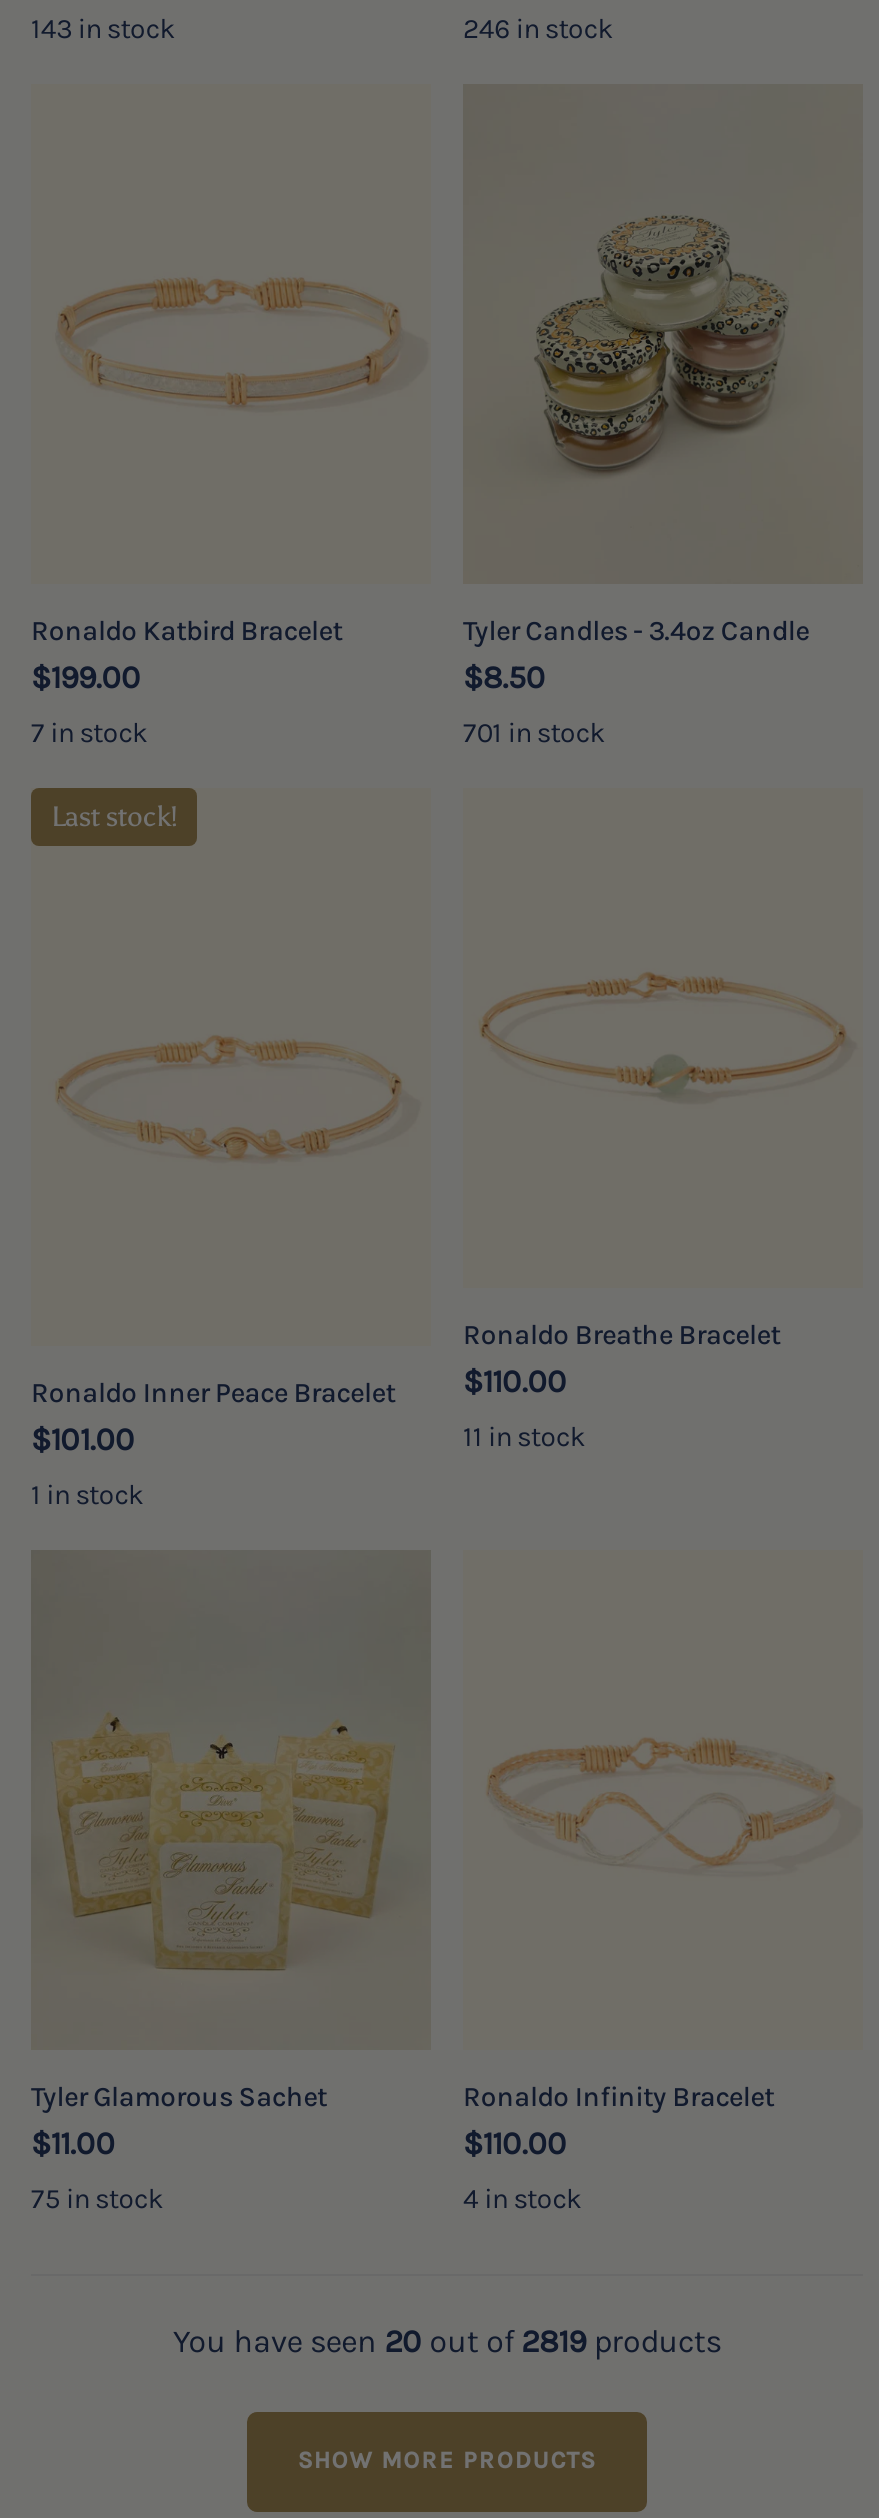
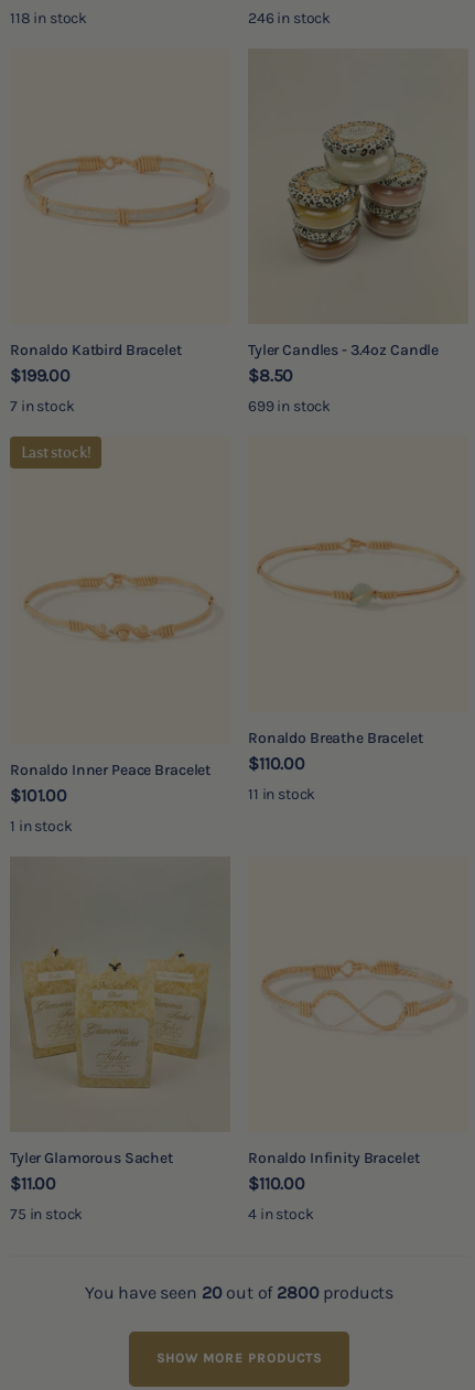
[31,12,175,46] 143 in stock -> [10,9,87,27] 118 in stock
[463,716,605,750] 701 in stock -> [248,397,331,415] 699 in stock
[173,2322,721,2360] You have seen 20 out of 2819 products -> [85,1282,394,1303] You have seen 20 out of 2800 products

